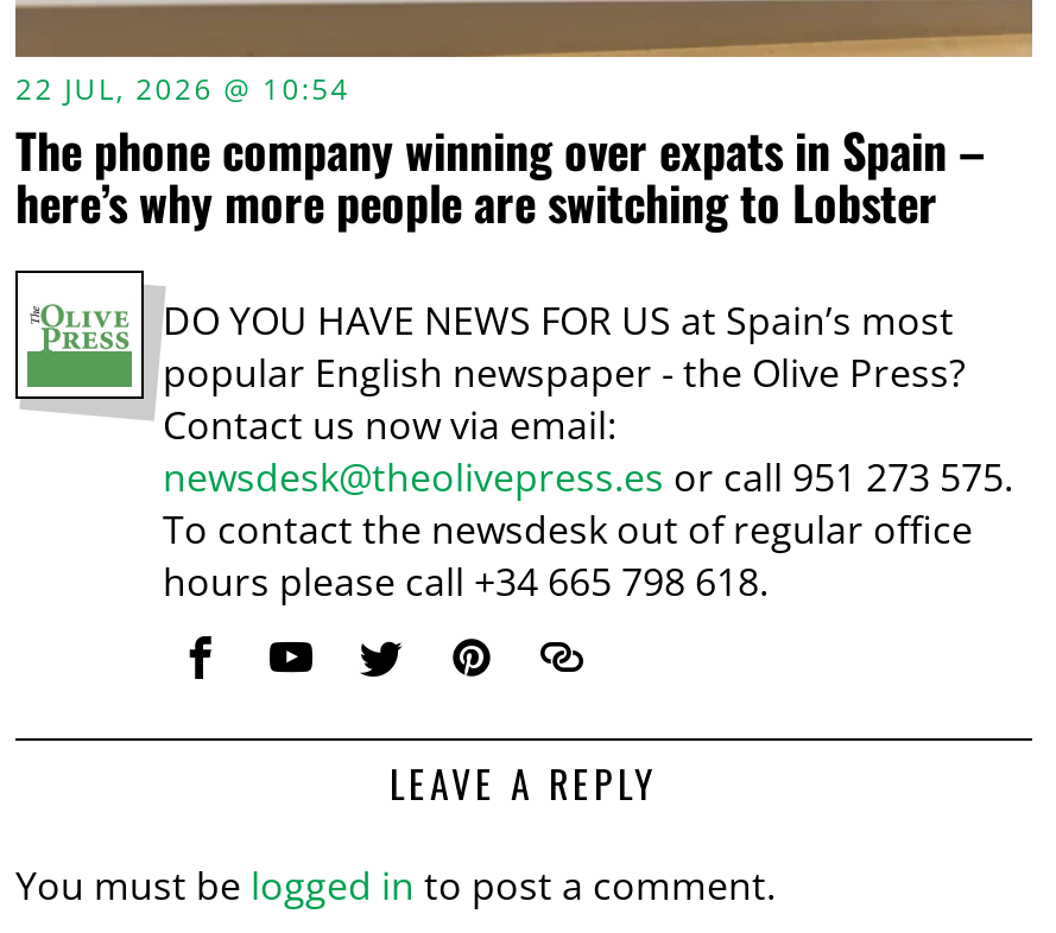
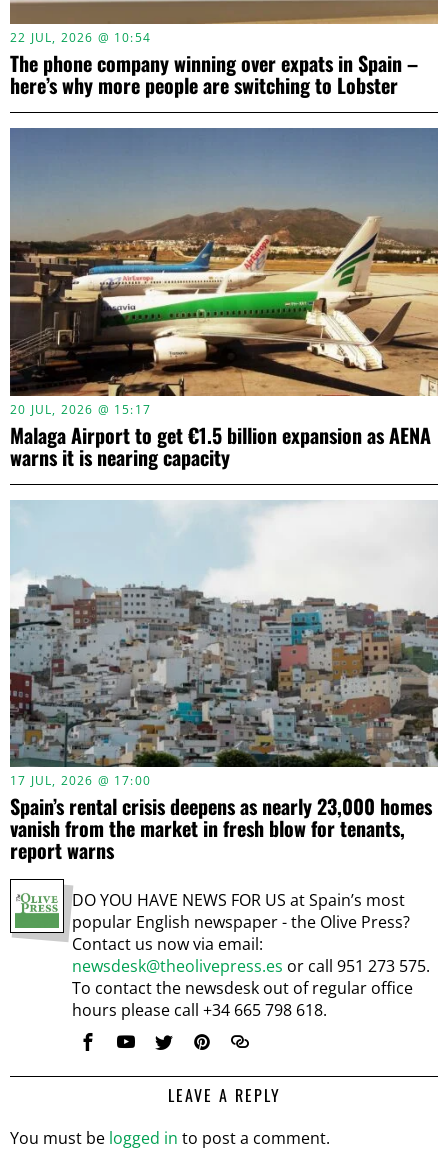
none -> [9,111,438,471] [image] | 20 JUL, 2026 @ 15:17 | Malaga Airport to get €1.5 billion expansion as AENA | warns it is nearing capacity
none -> [9,500,439,865] [image] | 17 JUL, 2026 @ 17:00 | Spain’s rental crisis deepens as nearly 23,000 homes | vanish from the market in fresh blow for tenants, | report warns

